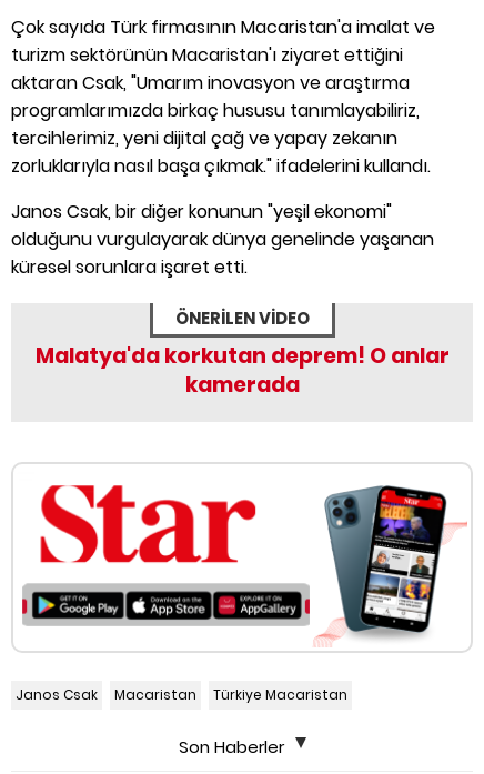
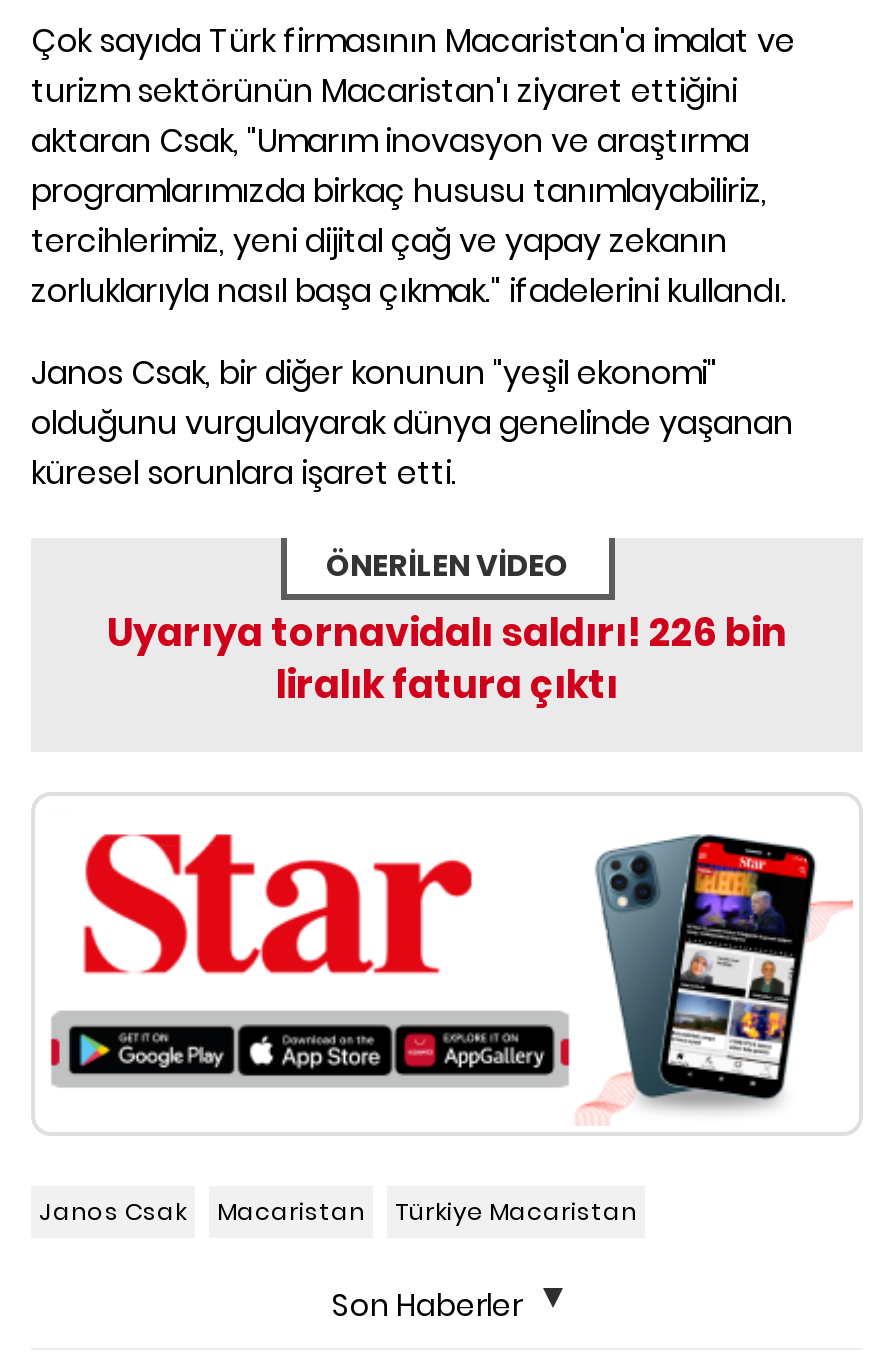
[35,341,449,400] Malatya'da korkutan deprem! O anlar | kamerada -> [107,606,787,712] Uyarıya tornavidalı saldırı! 226 bin | liralık fatura çıktı

